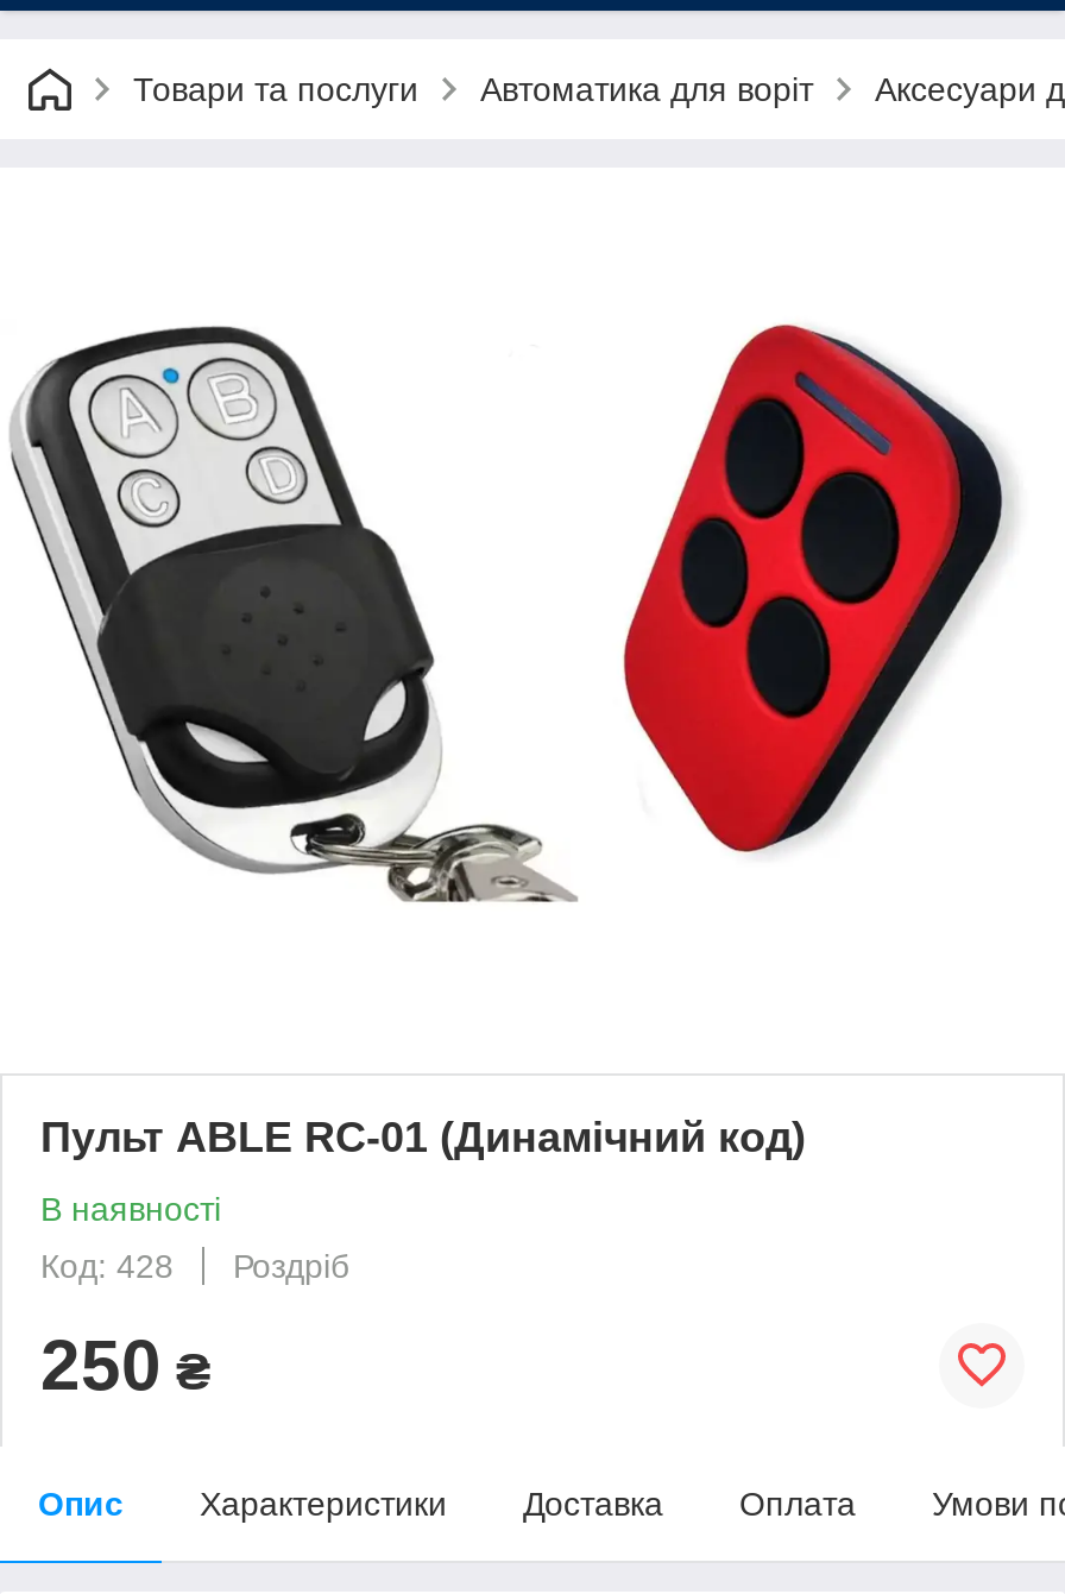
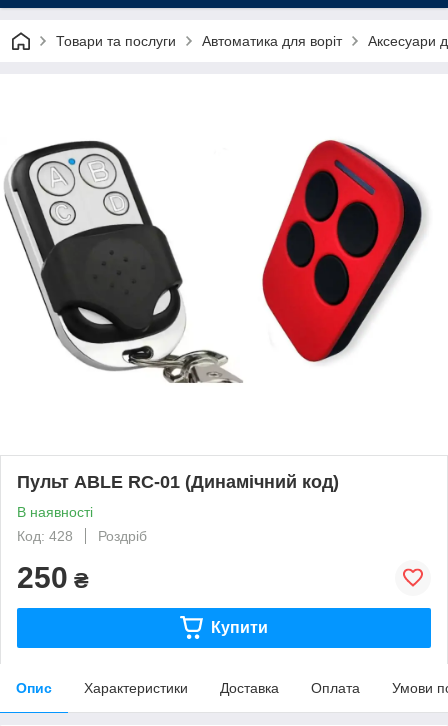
none -> [211,619,268,636] Купити

